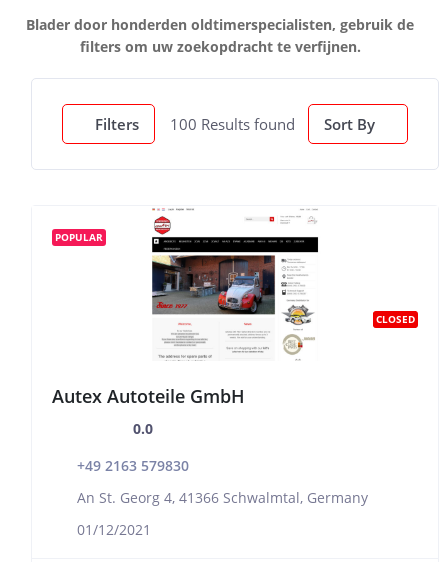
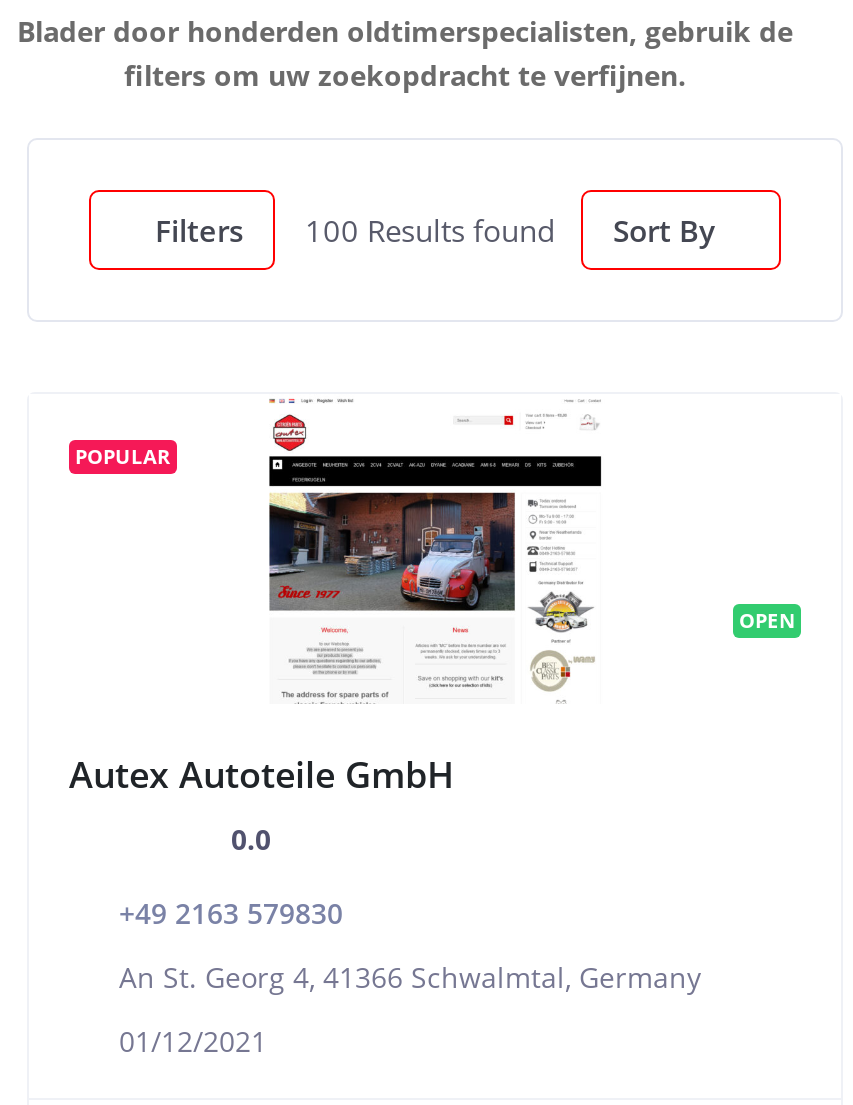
[376,312,415,326] CLOSED -> [739,607,795,635] OPEN

